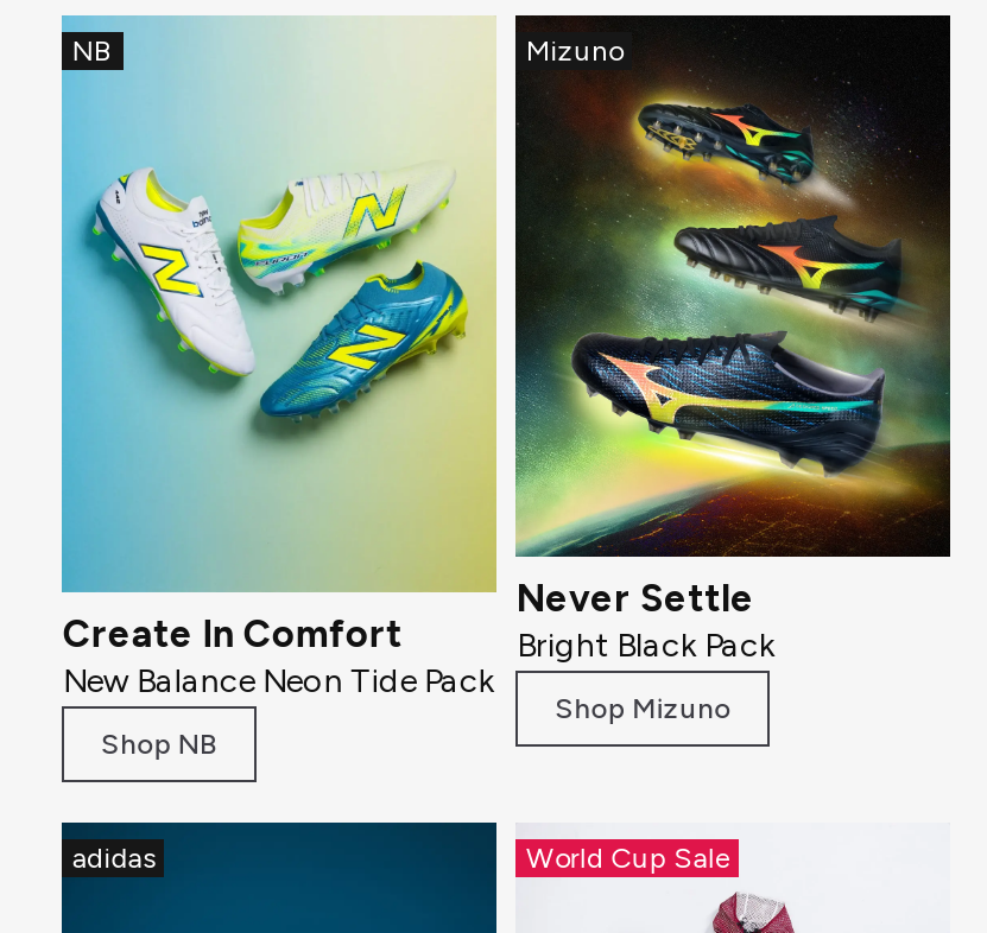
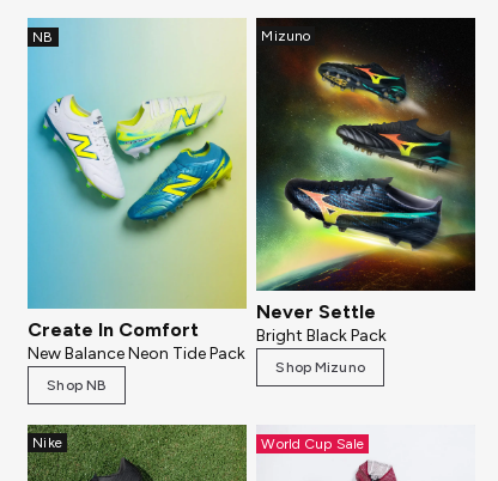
[72,842,155,876] adidas -> [33,435,62,451] Nike

